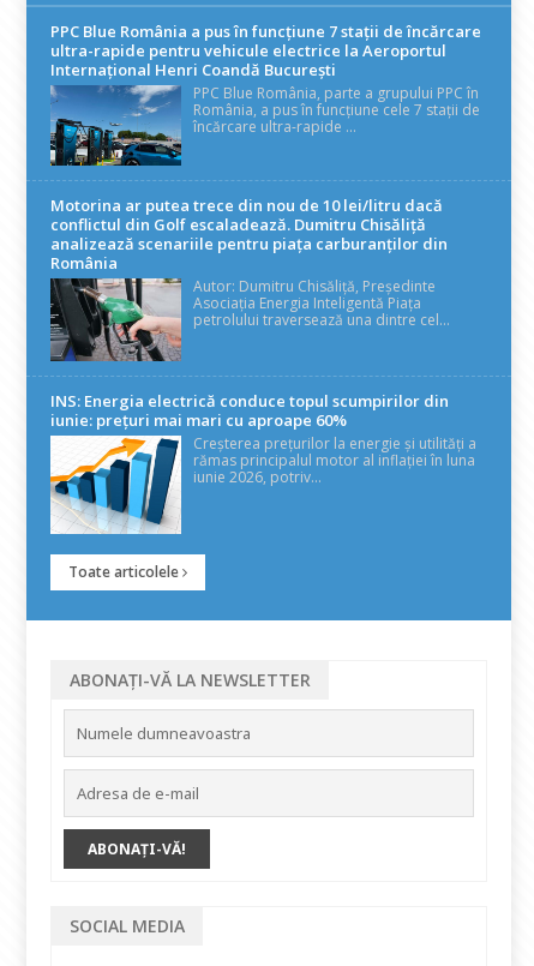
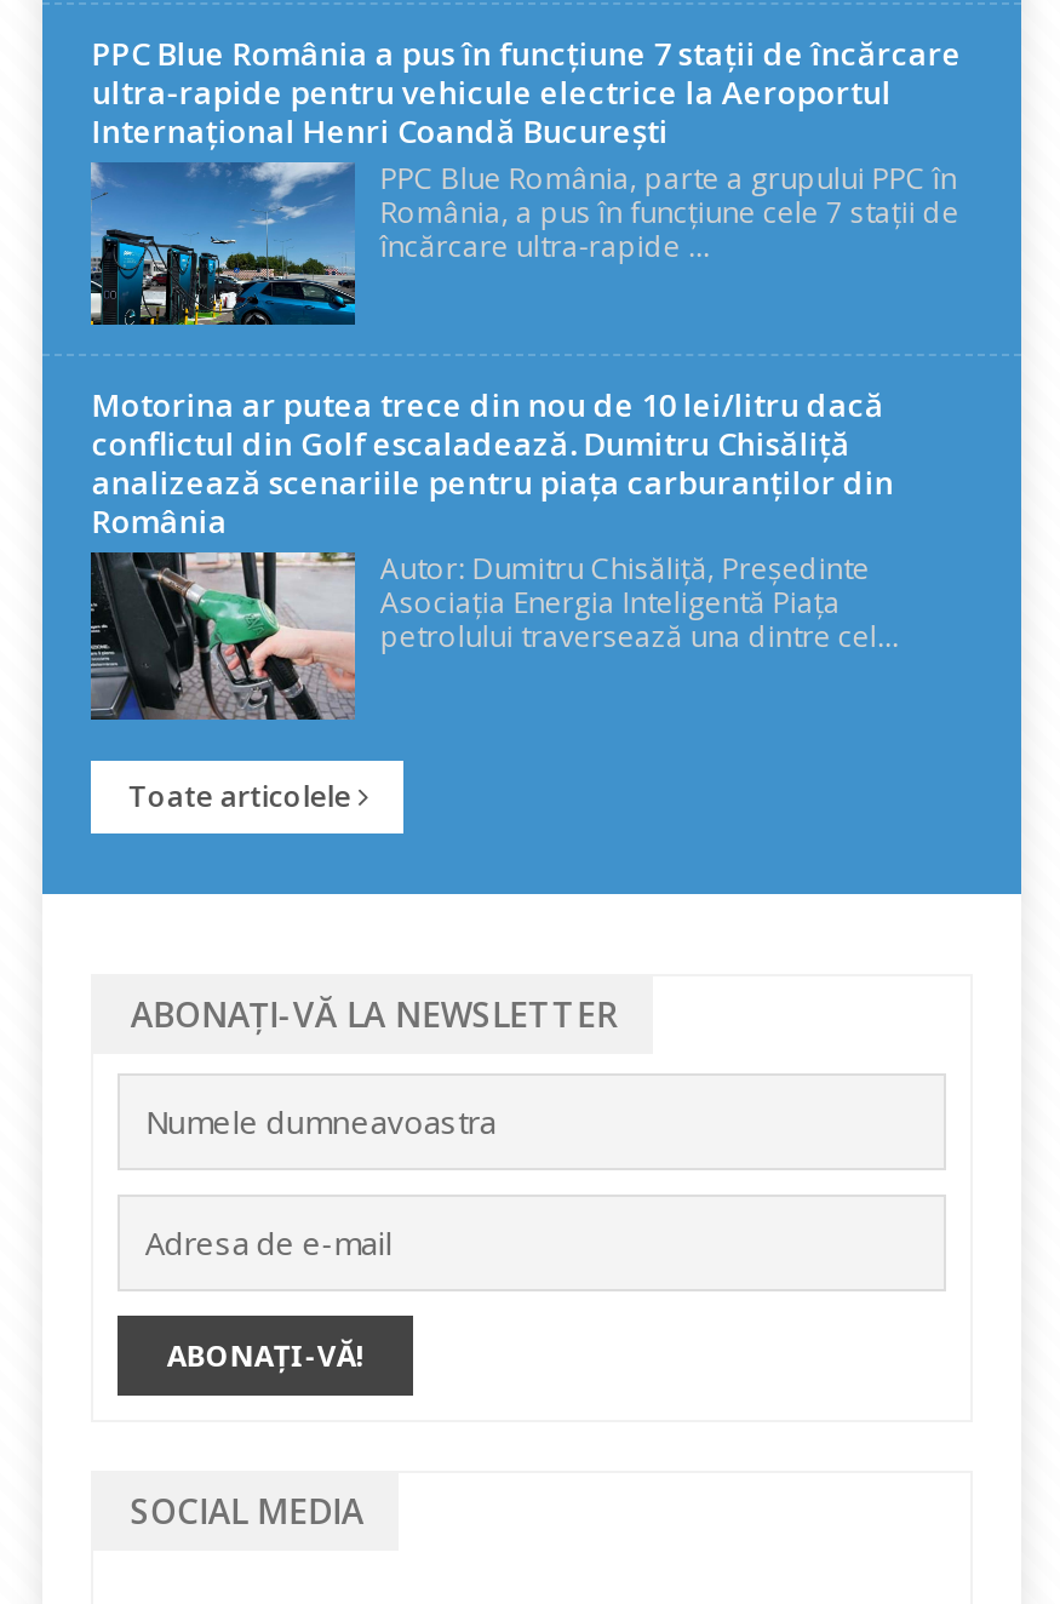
[49,390,477,535] [image] | INS: Energia electrică conduce topul scumpirilor din | iunie: prețuri mai mari cu aproape 60% | Creșterea prețurilor la energie și utilități a | rămas principalul motor al inflației în luna | iunie 2026, potriv... -> none

